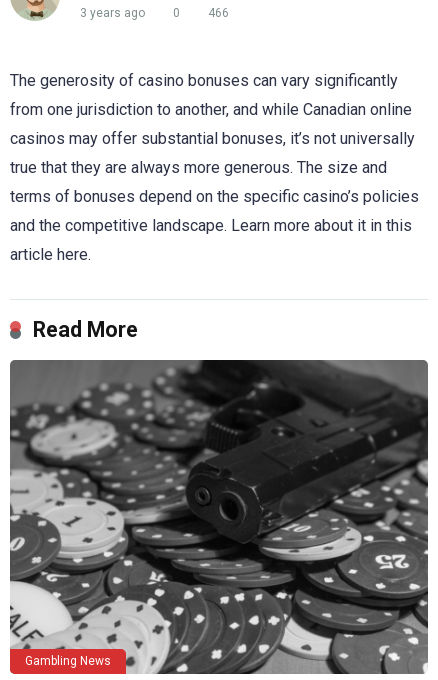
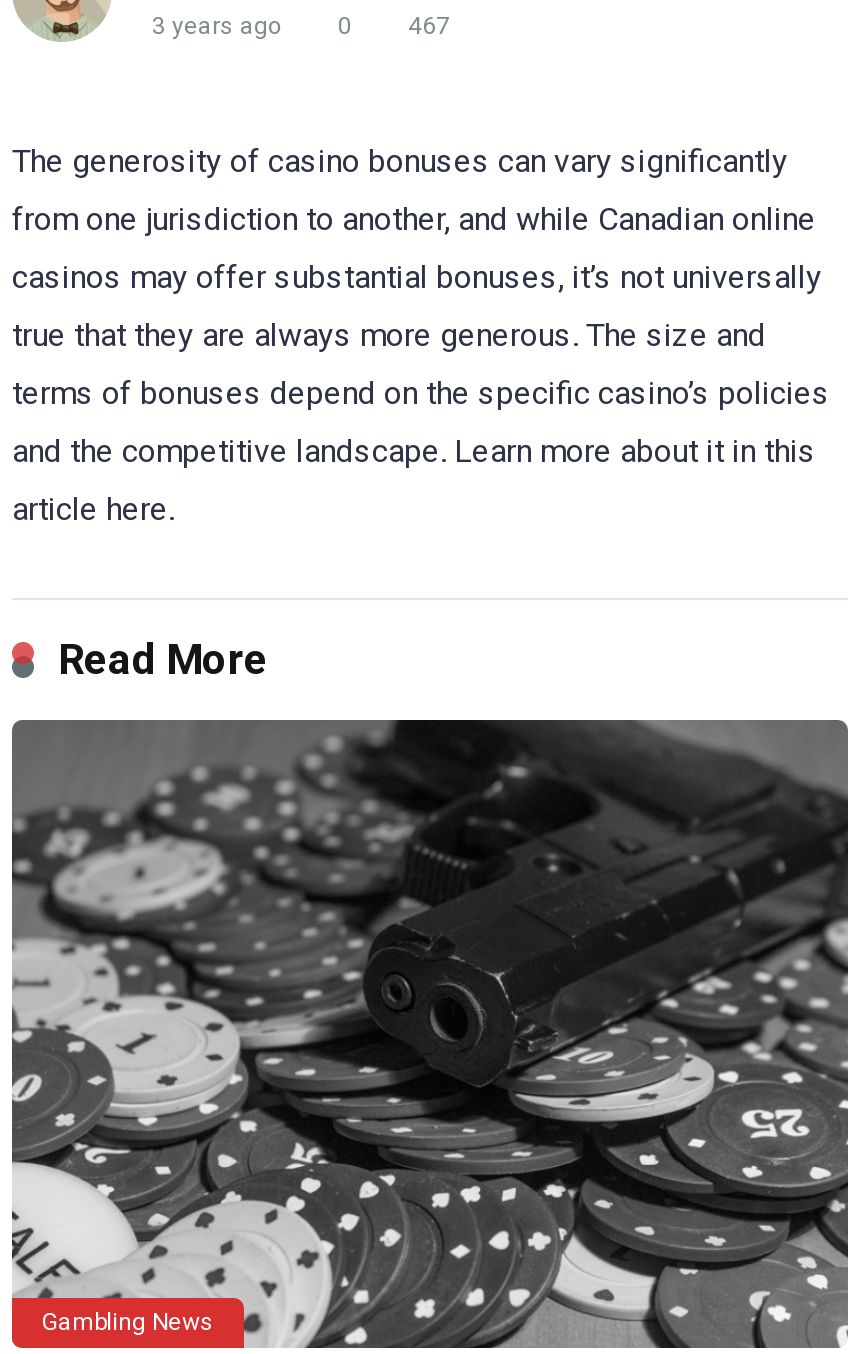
[80,6,229,20] 3 years ago 0 466 -> [152,12,450,40] 3 years ago 0 467

